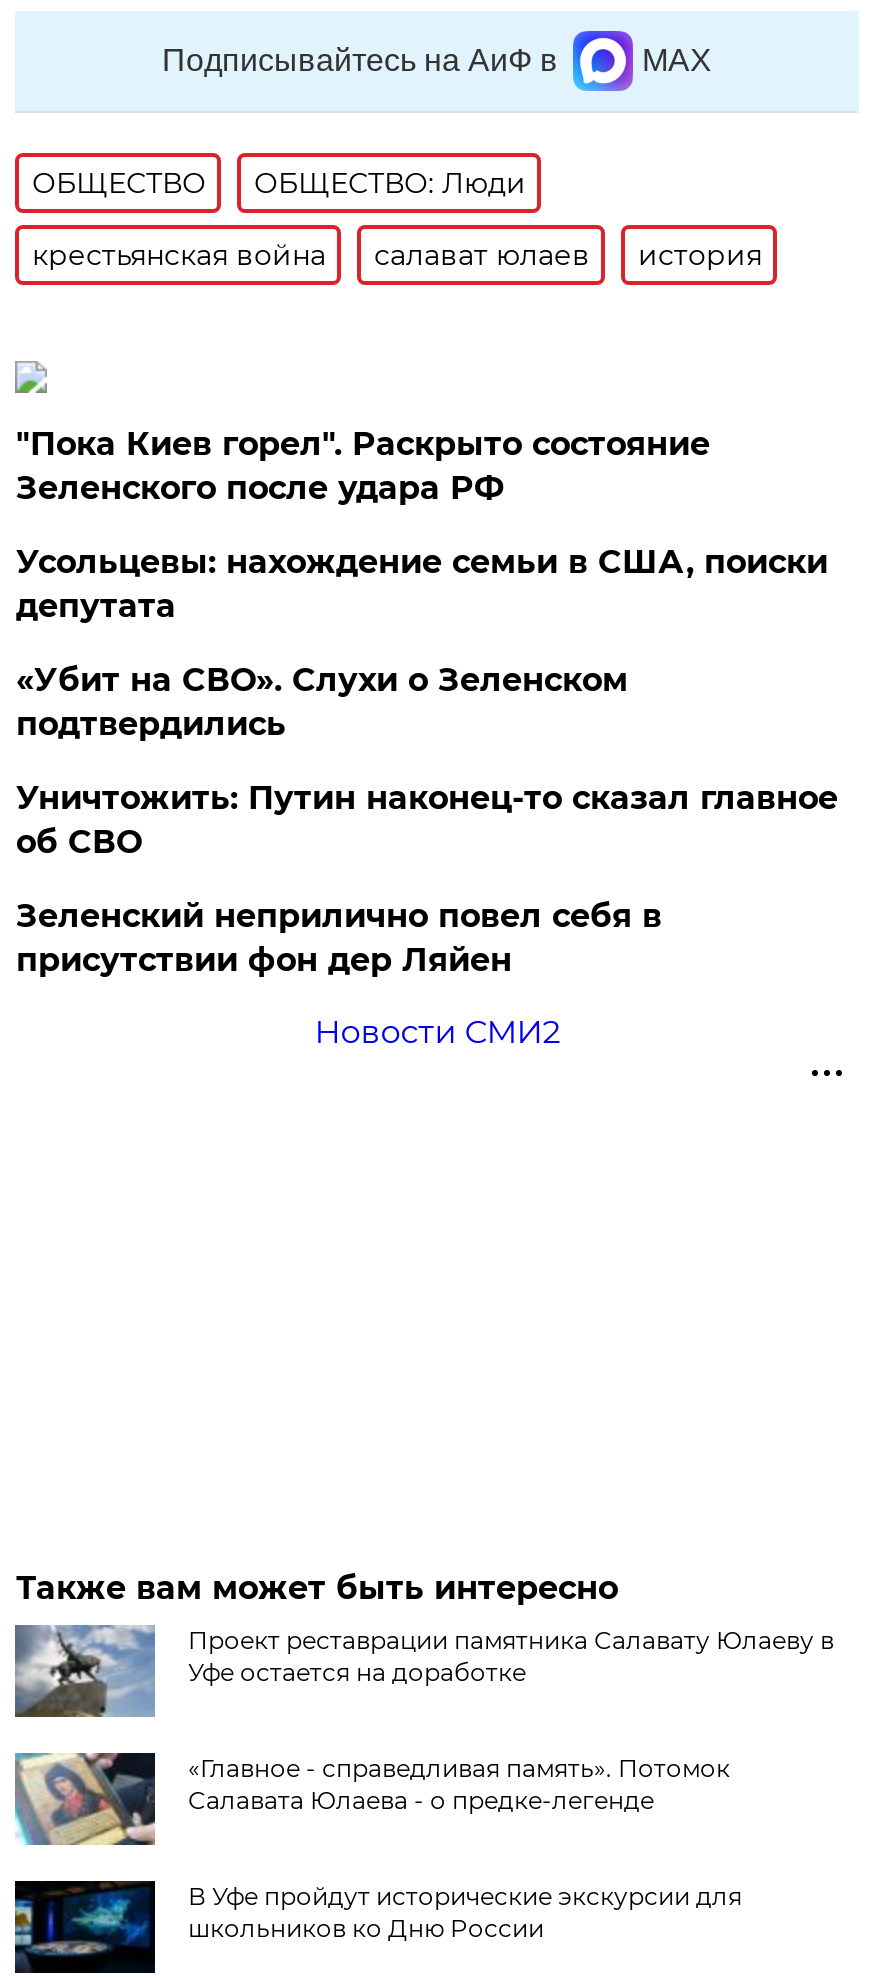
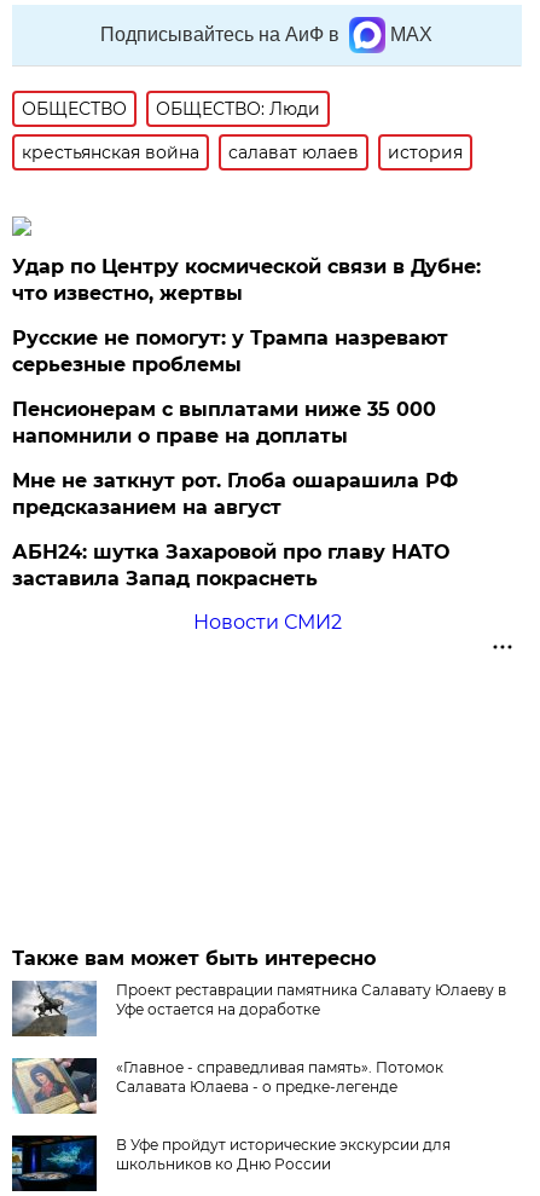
[16,425,710,507] "Пока Киев горел". Раскрыто состояние | Зеленского после удара РФ -> [13,255,481,305] Удар по Центру космической связи в Дубне: | что известно, жертвы
[16,543,828,625] Усольцевы: нахождение семьи в США, поиски | депутата -> [13,327,449,376] Русские не помогут: у Трампа назревают | серьезные проблемы
[16,661,628,743] «Убит на СВО». Слухи о Зеленском | подтвердились -> [13,398,437,447] Пенсионерам с выплатами ниже 35 000 | напомнили о праве на доплаты
[16,779,838,861] Уничтожить: Путин наконец-то сказал главное | об СВО -> [13,469,458,519] Мне не заткнут рот. Глоба ошарашила РФ | предсказанием на август
[16,897,662,979] Зеленский неприлично повел cебя в | присутствии фон дер Ляйен -> [13,541,450,590] АБН24: шутка Захаровой про главу НАТО | заставила Запад покраснеть

